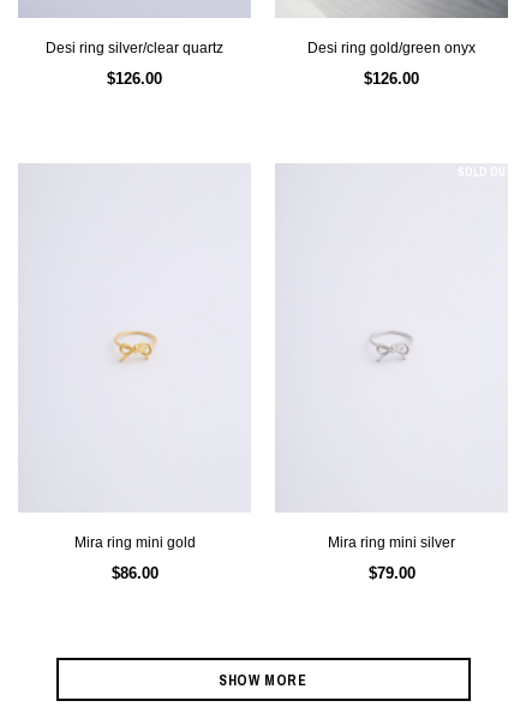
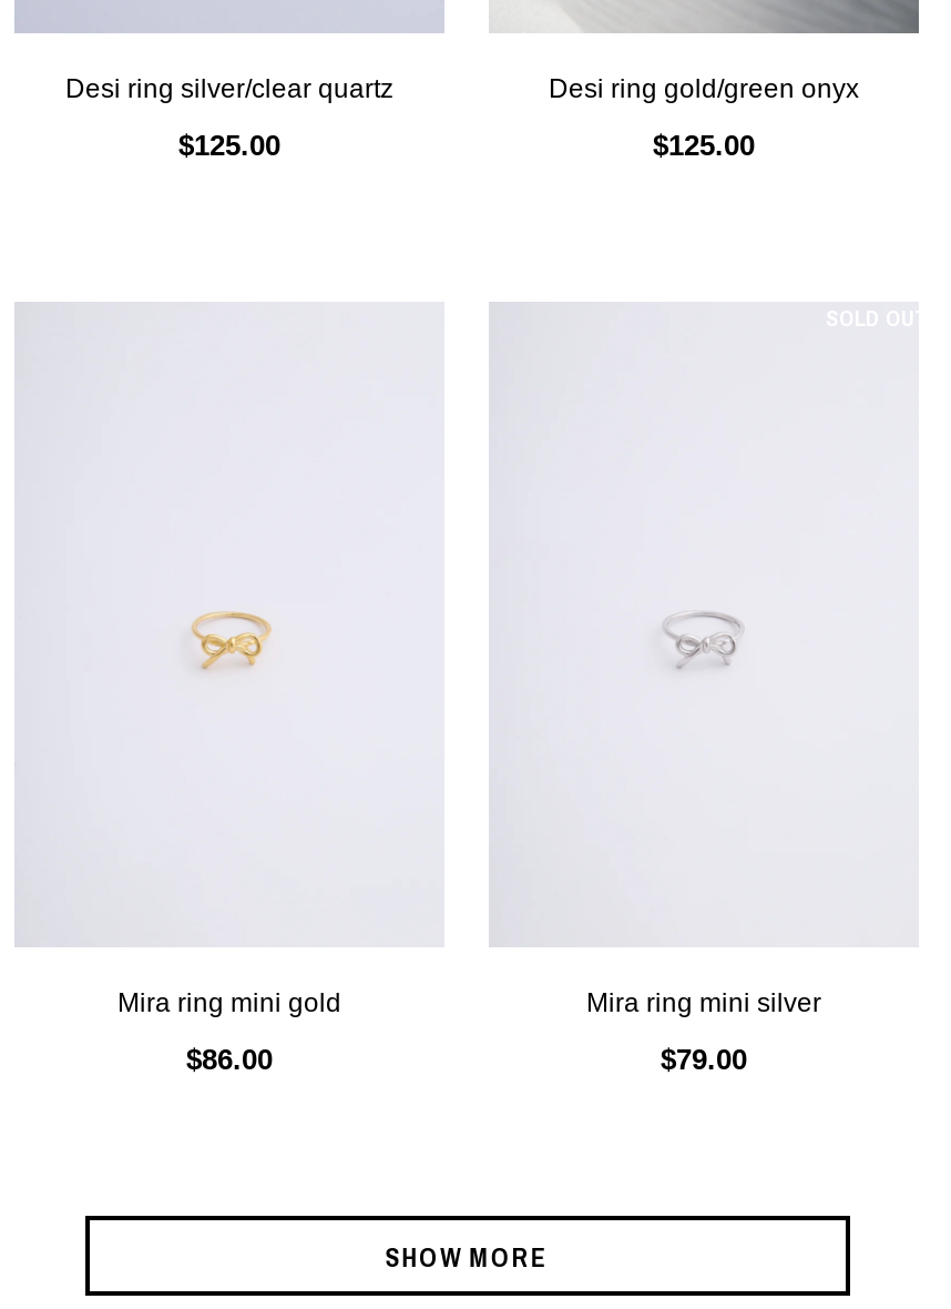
[107,70,162,88] $126.00 -> [178,129,280,162] $125.00
[364,70,419,88] $126.00 -> [653,129,755,162] $125.00

